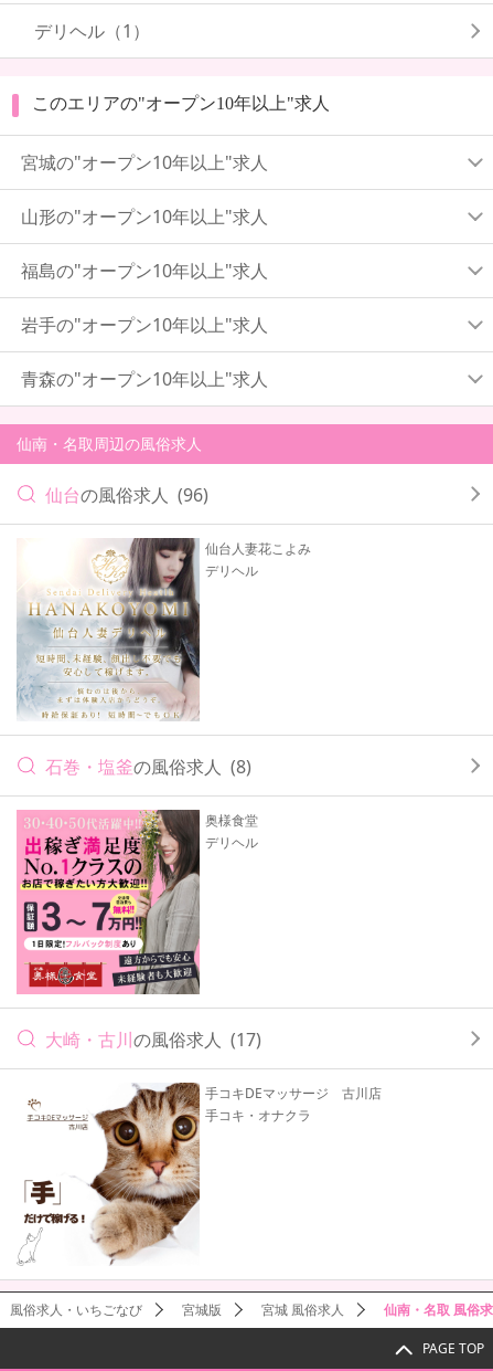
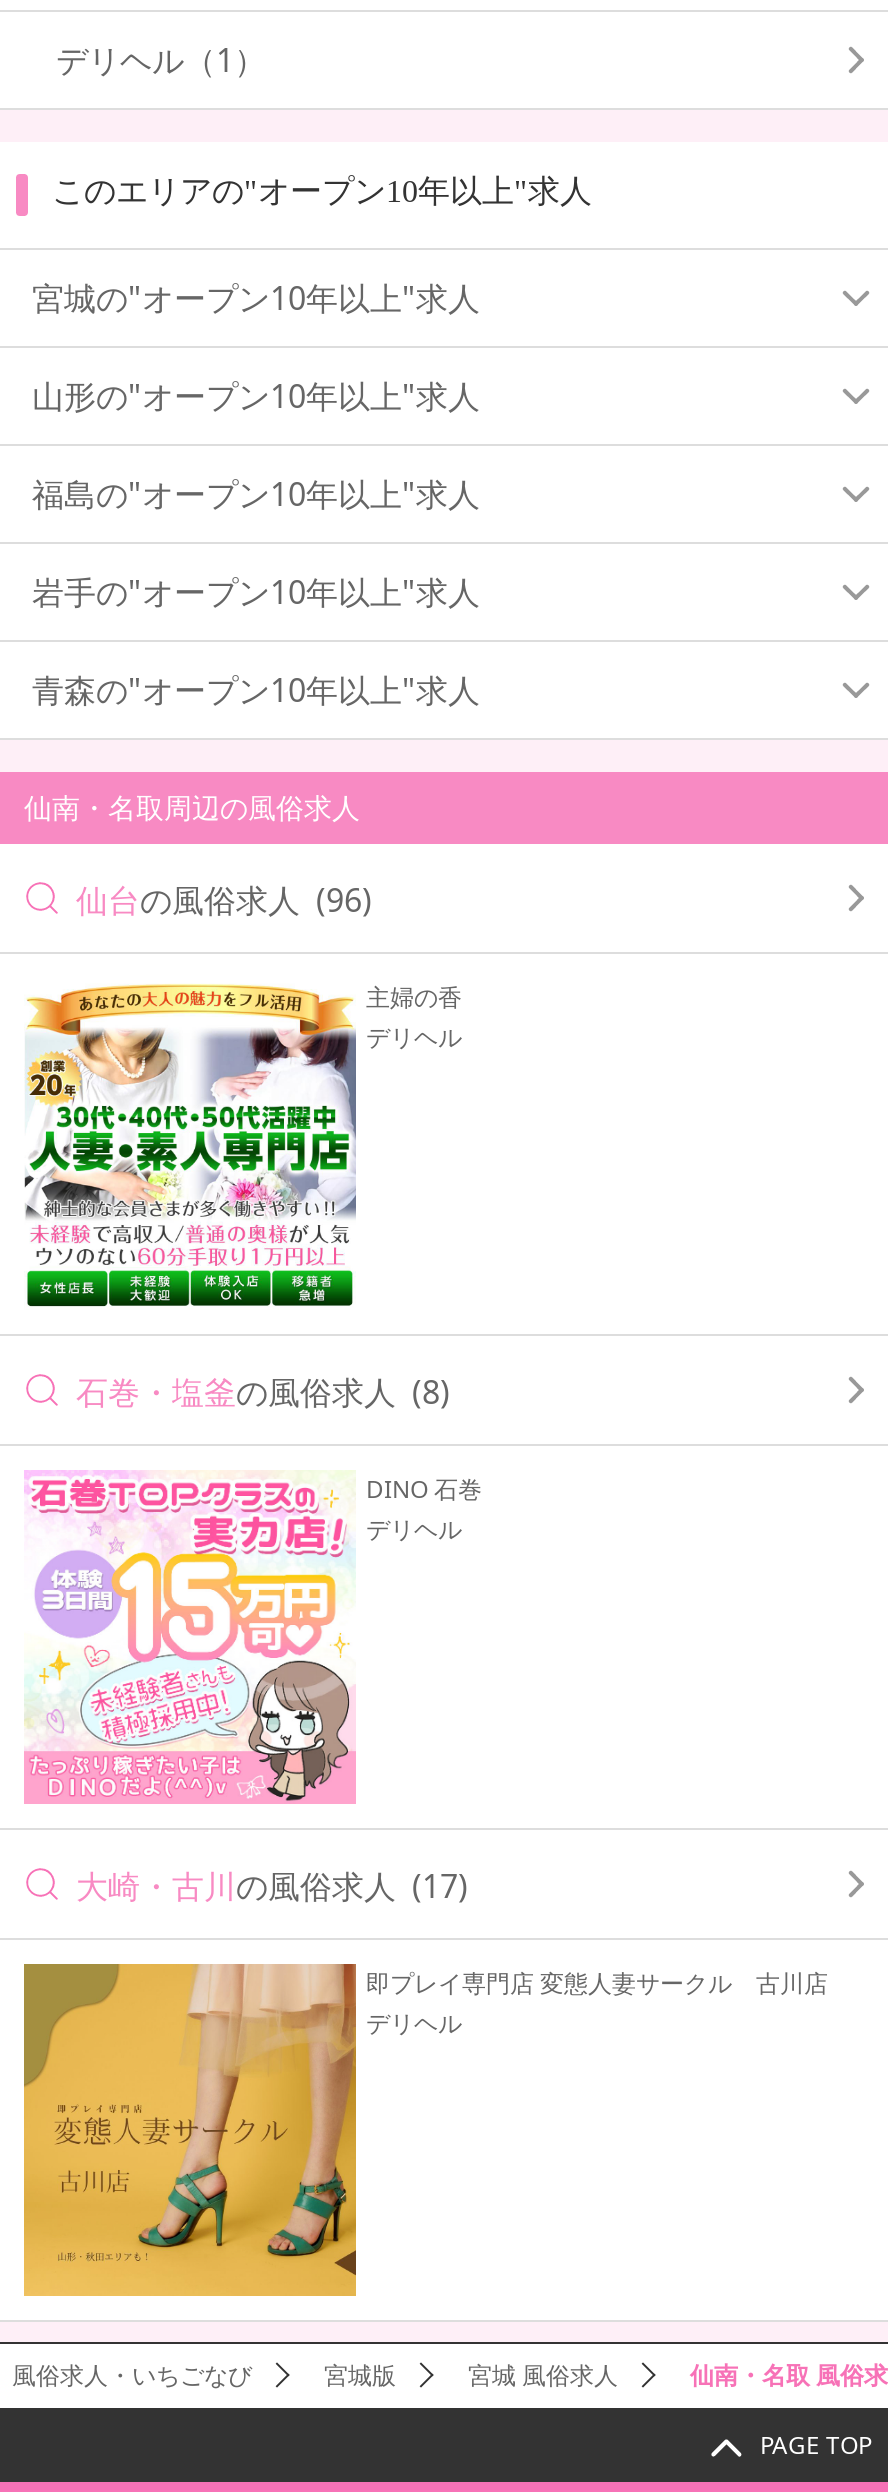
[15,537,311,720] [image] | 仙台人妻花こよみ -> [24,978,462,1308] [image] | 主婦の香
[15,809,258,995] [image] | 奥様食堂 -> [24,1470,482,1804] [image] | DINO 石巻
[17,1083,382,1266] [image] | 手コキDEマッサージ 古川店 | 手コキ・オナクラ -> [22,1962,828,2298] [image] | 即プレイ専門店 変態人妻サークル 古川店 | デリヘル

